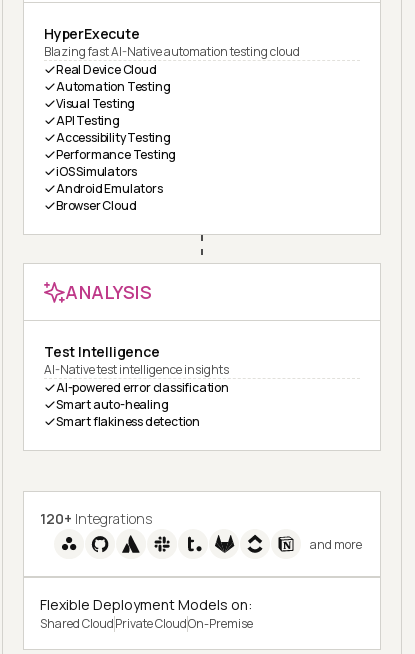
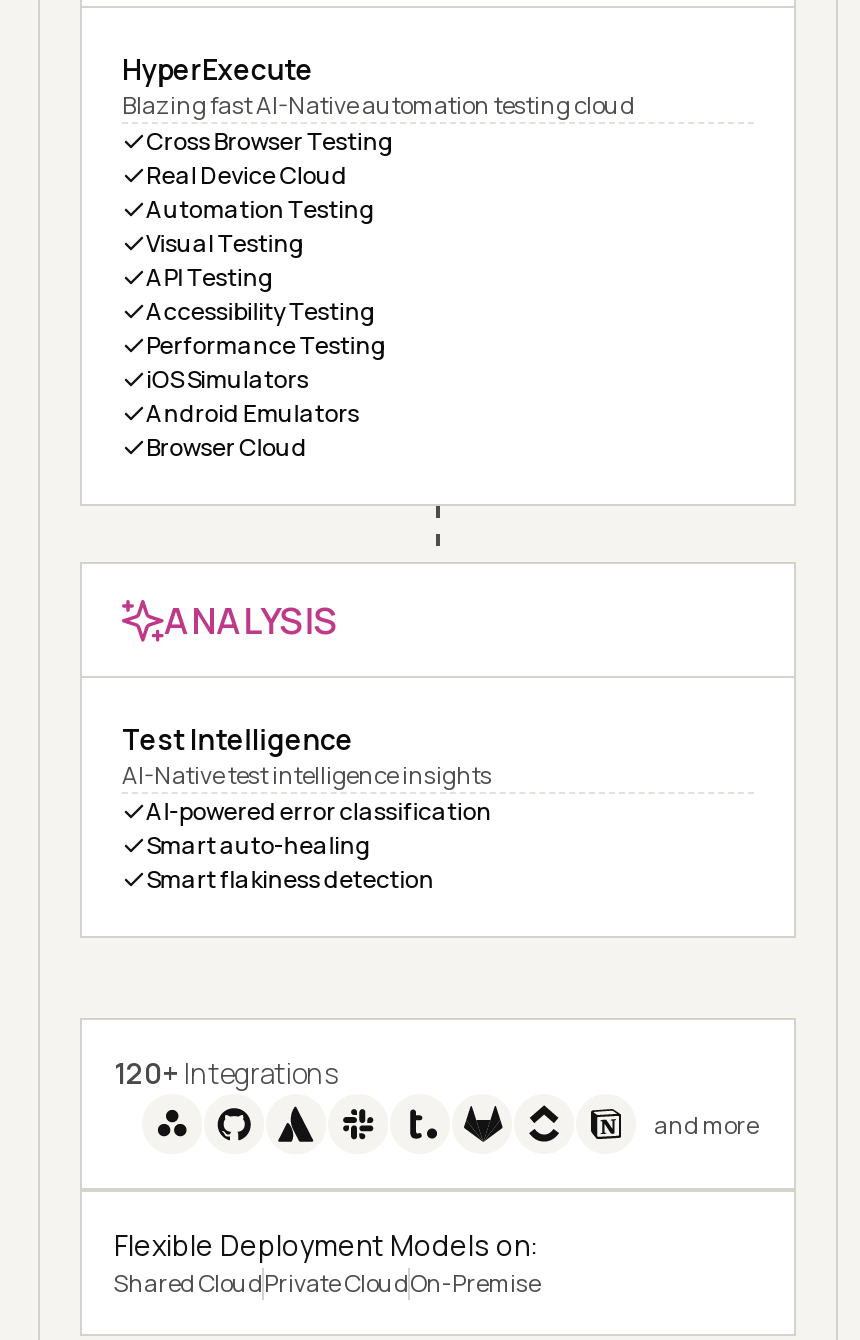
none -> [146,124,394,158] Cross Browser Testing

